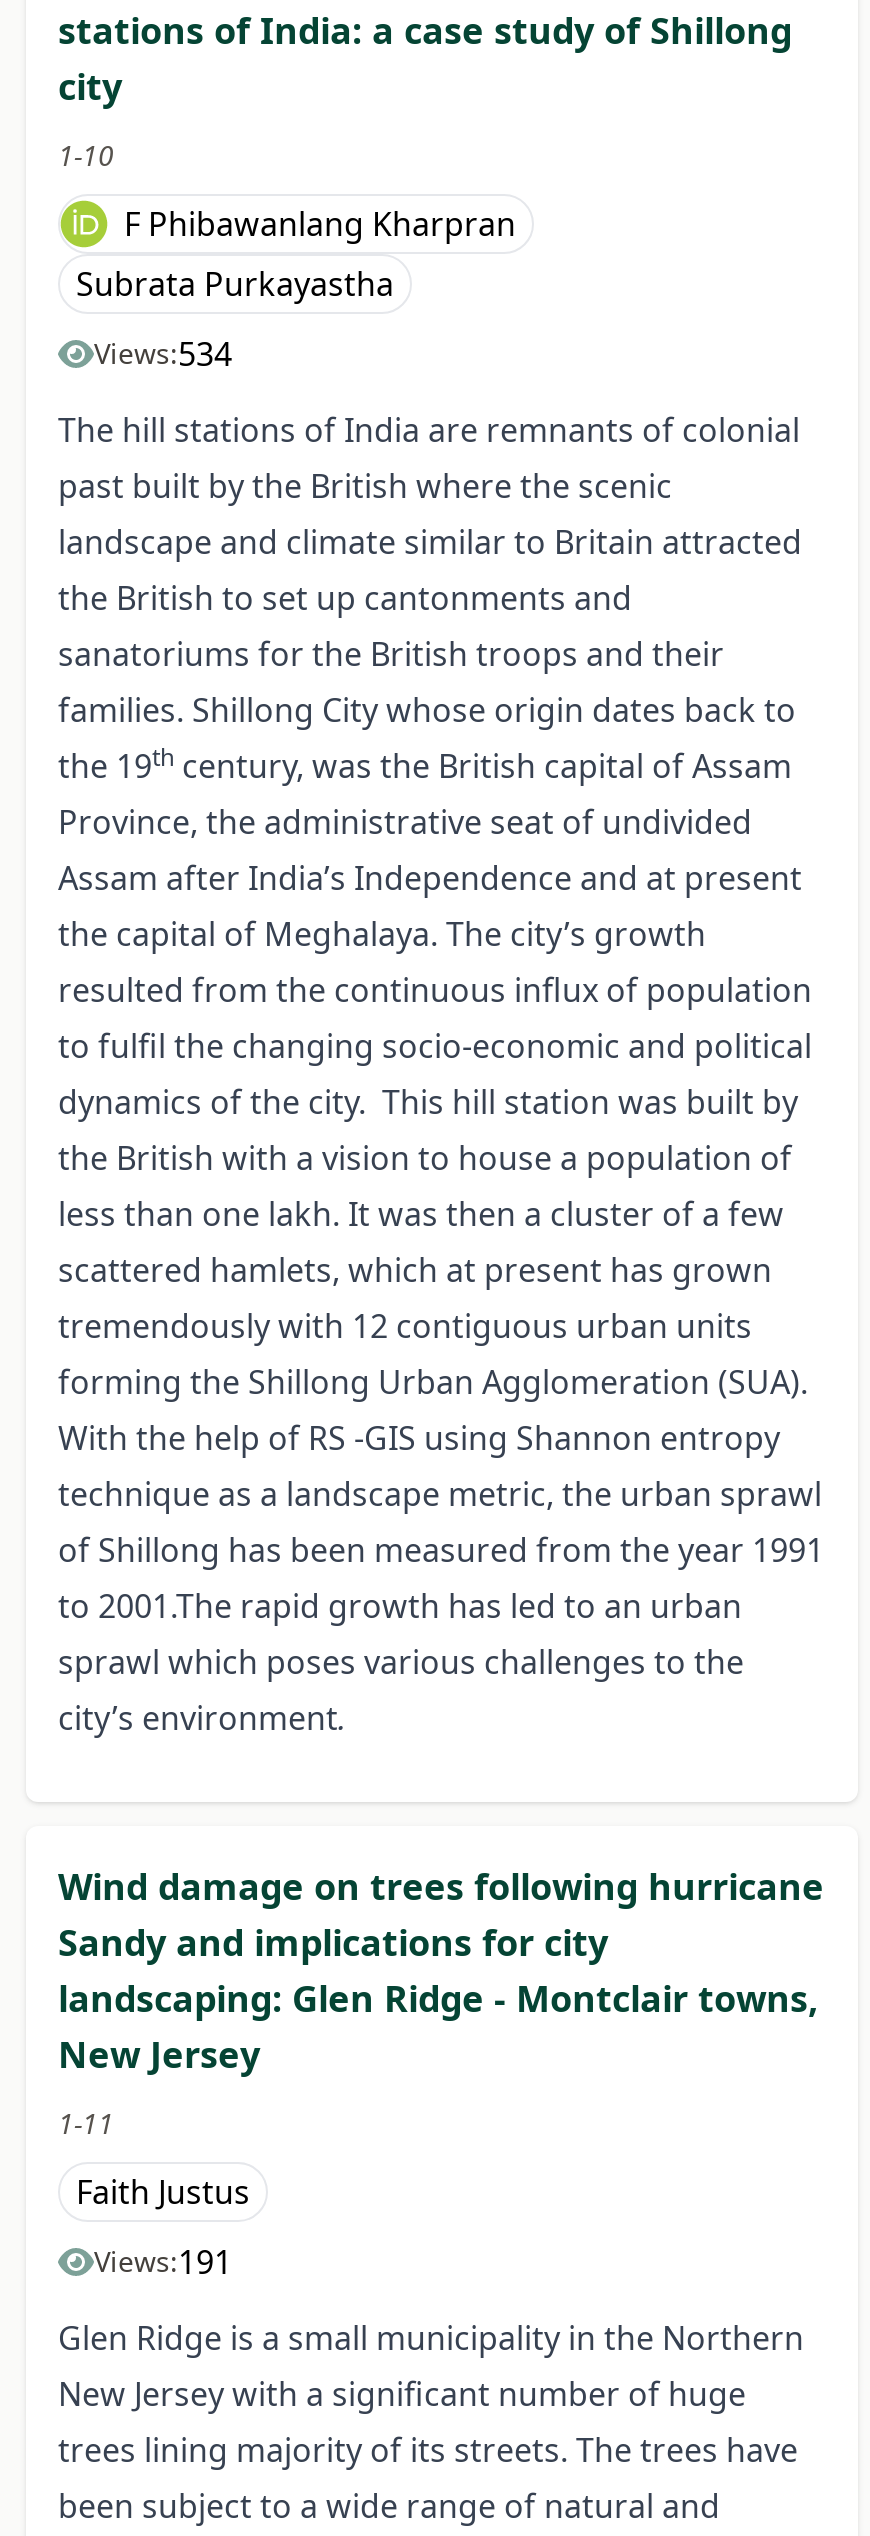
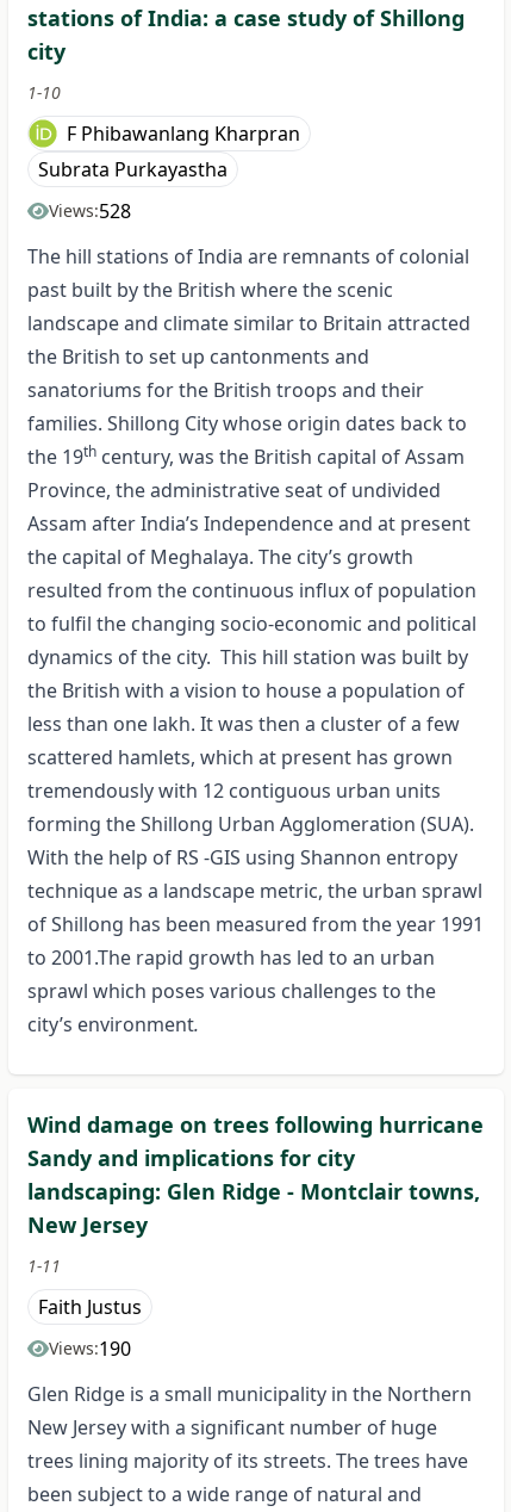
[94,332,232,376] Views:534 -> [49,198,131,224] Views:528
[94,2240,232,2284] Views:191 -> [49,1336,131,1362] Views:190

